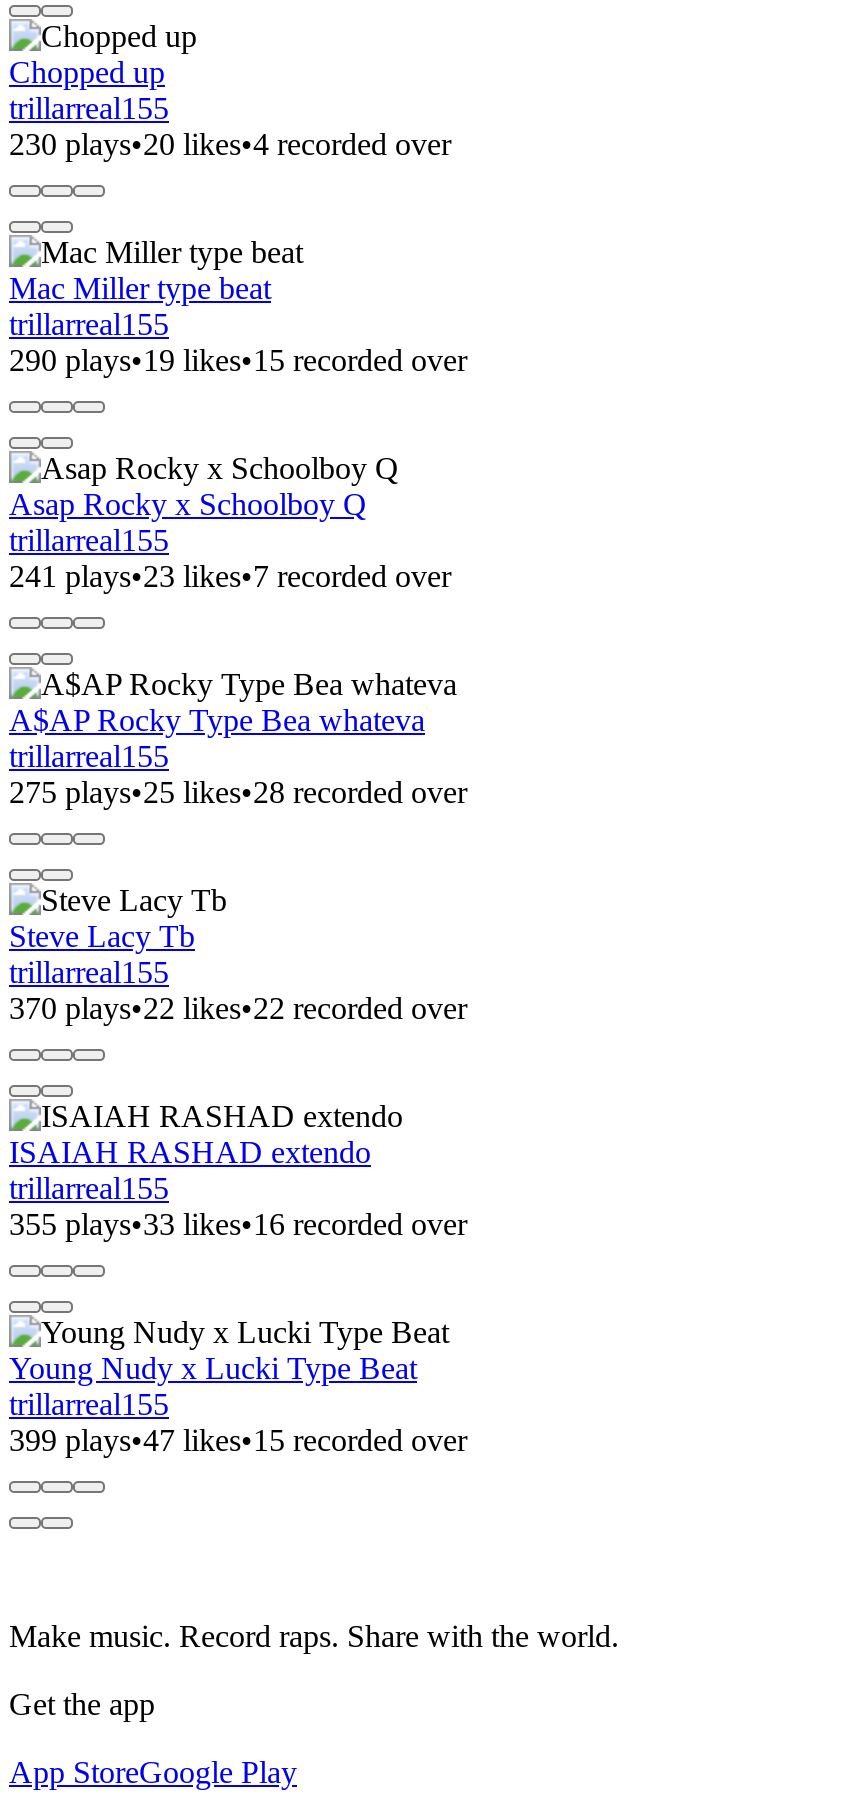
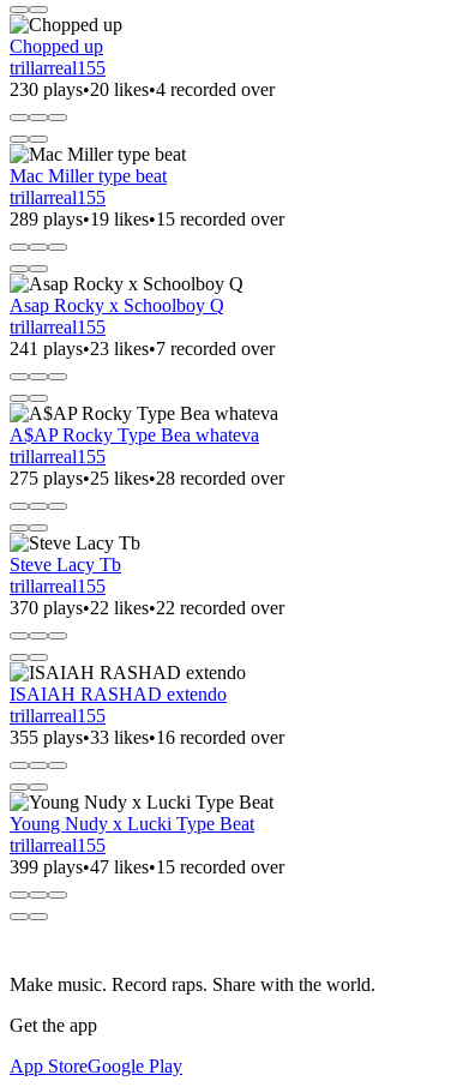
[9,343,467,377] 290 plays•19 likes•15 recorded over -> [10,209,284,229] 289 plays•19 likes•15 recorded over

